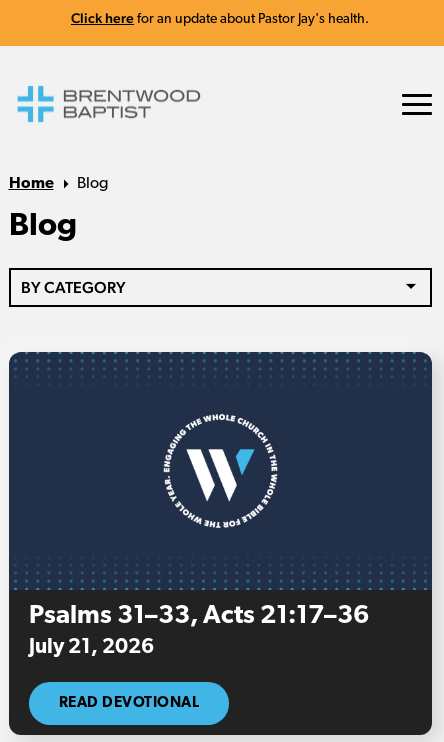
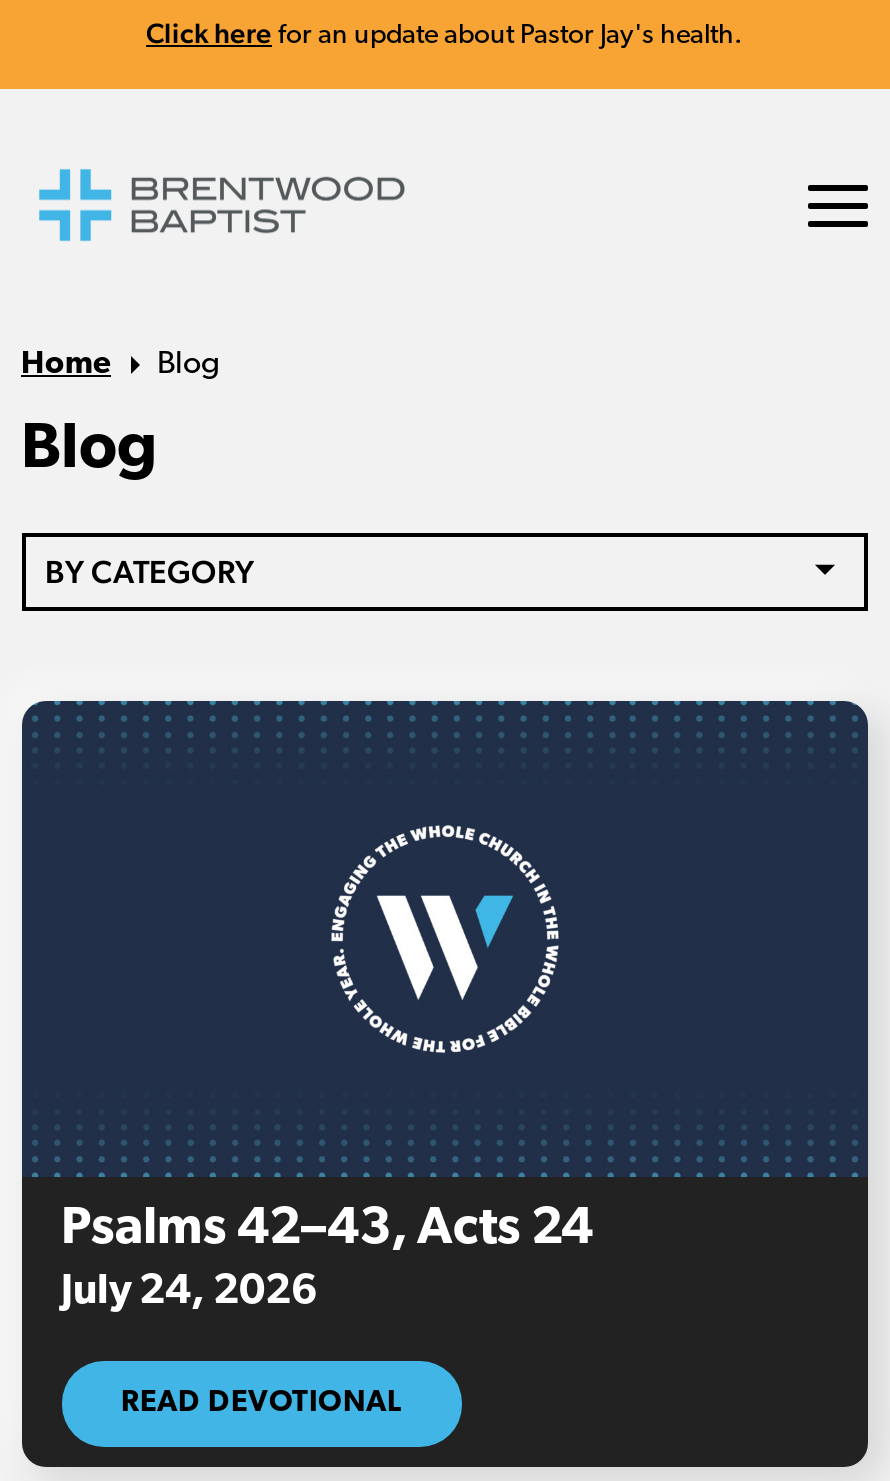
[28,603,368,630] Psalms 31–33, Acts 21:17–36 -> [61,1203,593,1257] Psalms 42–43, Acts 24
[28,637,153,658] July 21, 2026 -> [61,1271,317,1313] July 24, 2026

